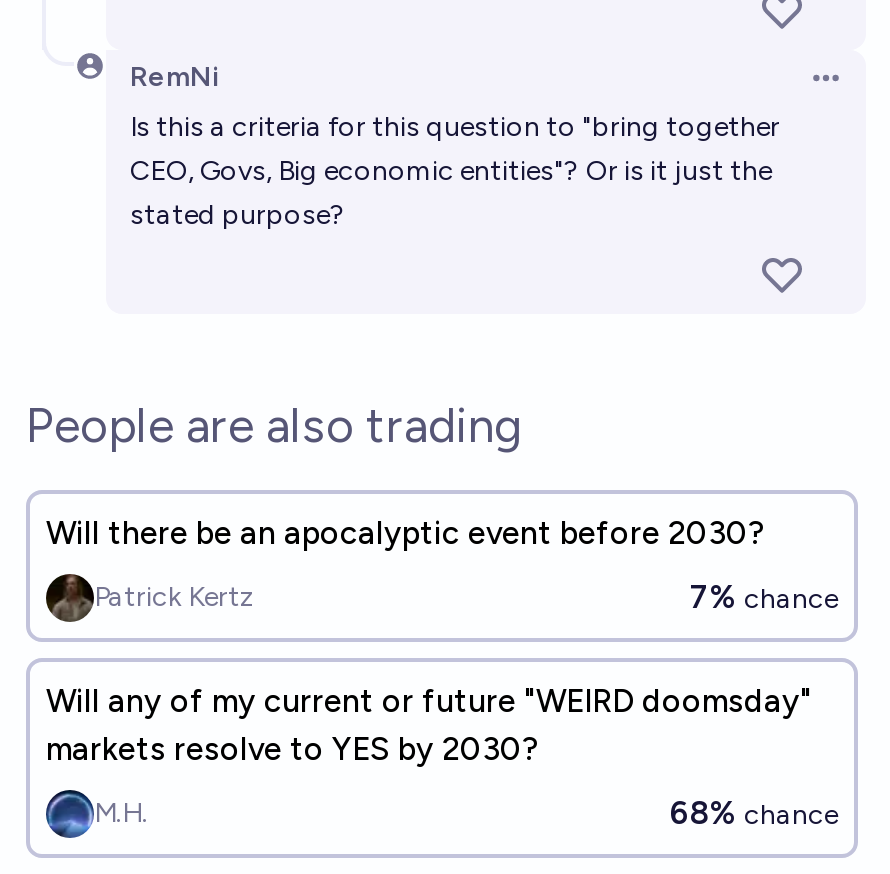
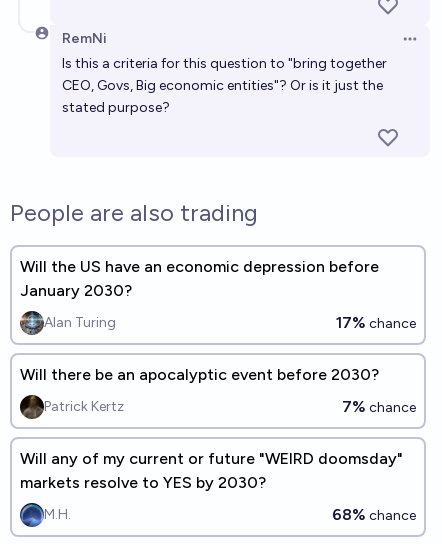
none -> [20,257,416,332] Will the US have an economic depression before | January 2030? | Alan Turing | 17% chance

